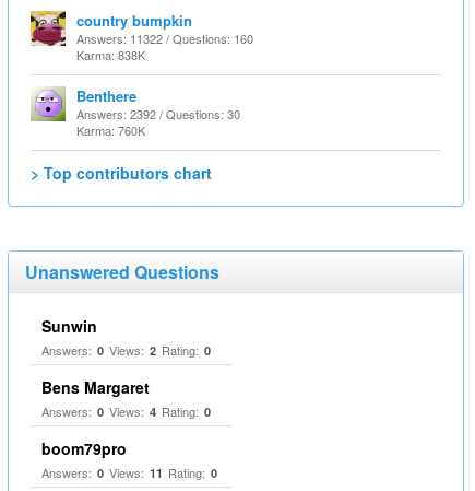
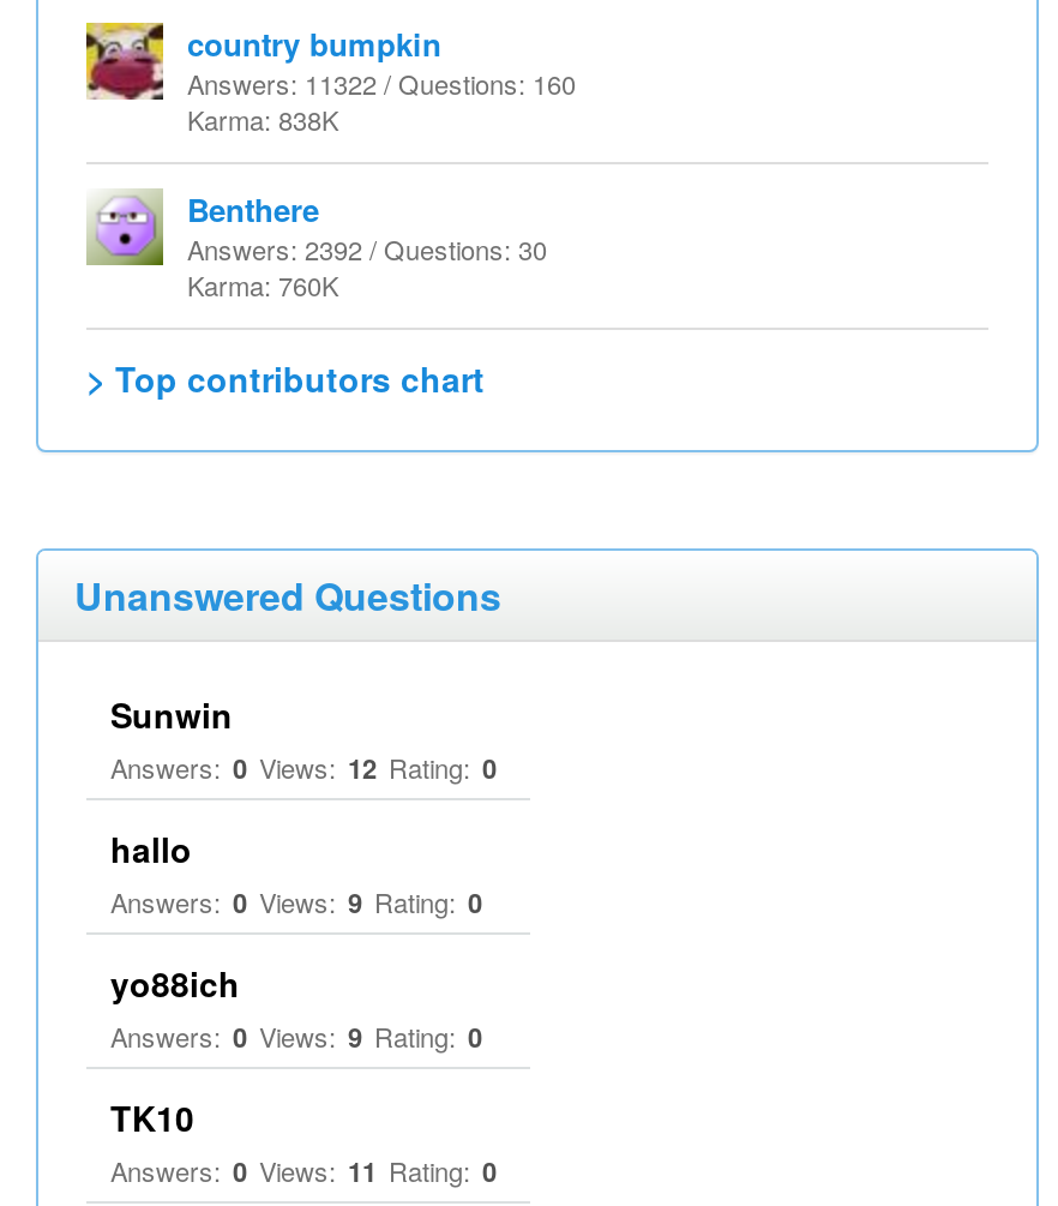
[41,341,211,459] Answers: 0 Views: 2 Rating: 0 | Bens Margaret | Answers: 0 Views: 4 Rating: 0 | boom79pro -> [110,748,497,1141] Answers: 0 Views: 12 Rating: 0 | hallo | Answers: 0 Views: 9 Rating: 0 | yo88ich | Answers: 0 Views: 9 Rating: 0 | TK10

